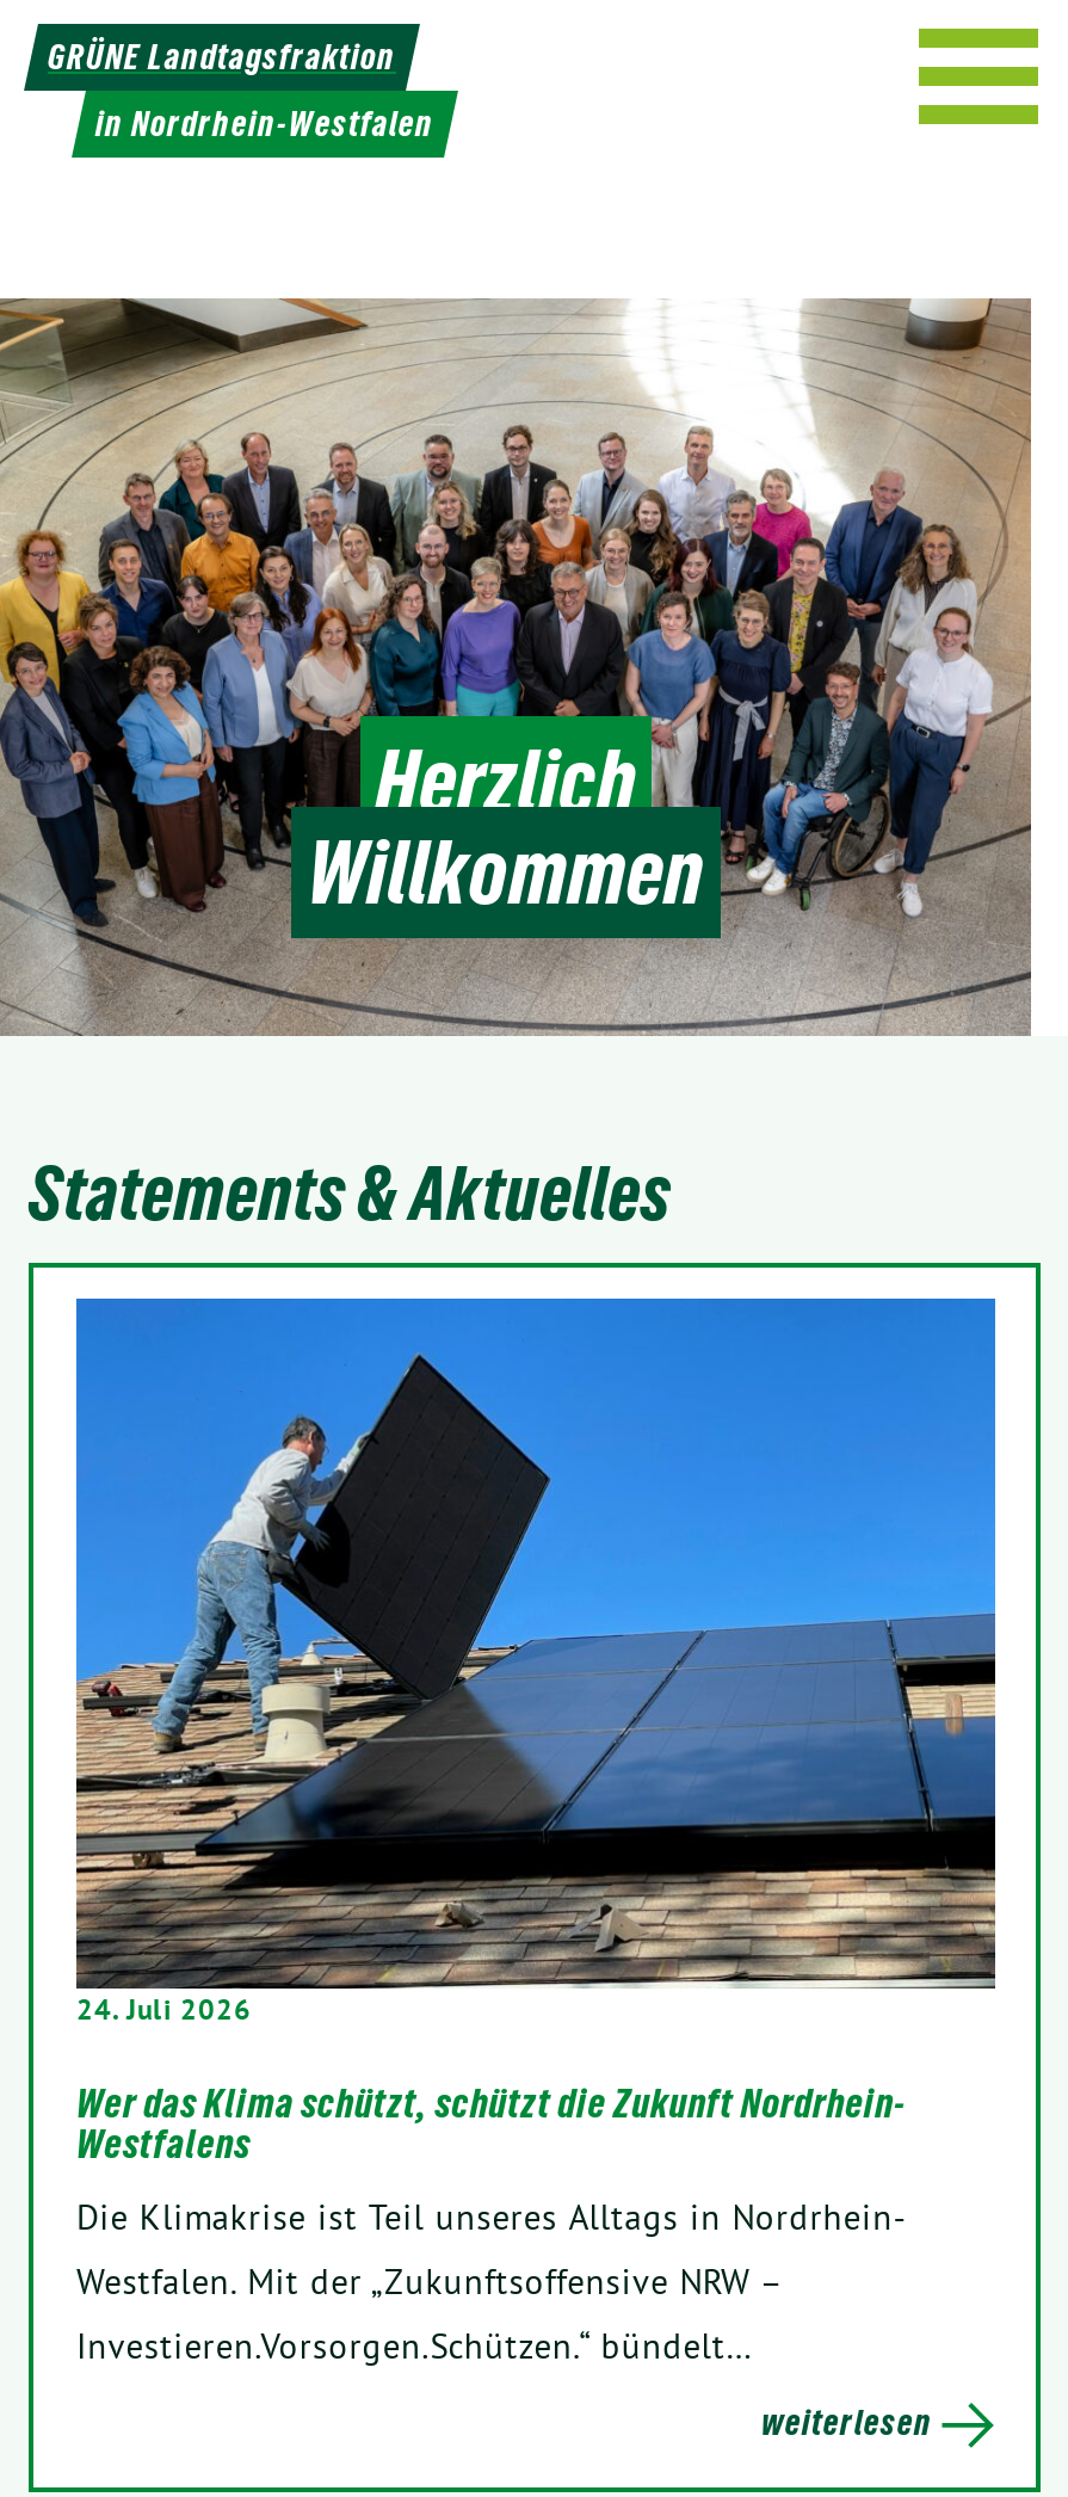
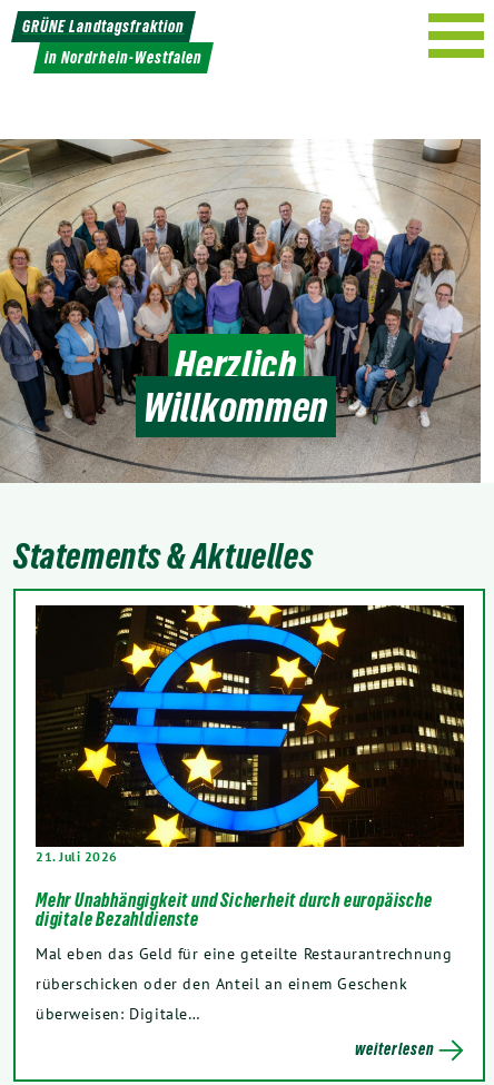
[74,1296,998,2027] [image] | 24. Juli 2026 -> [34,604,465,865] [image] | 21. Juli 2026
[76,2080,905,2168] Wer das Klima schützt, schützt die Zukunft Nordrhein- | Westfalens -> [36,889,432,930] Mehr Unabhängigkeit und Sicherheit durch europäische | digitale Bezahldienste
[76,2194,906,2369] Die Klimakrise ist Teil unseres Alltags in Nordrhein- | Westfalen. Mit der „Zukunftsoffensive NRW – | Investieren.Vorsorgen.Schützen.“ bündelt… -> [36,942,452,1024] Mal eben das Geld für eine geteilte Restaurantrechnung | rüberschicken oder den Anteil an einem Geschenk | überweisen: Digitale…

